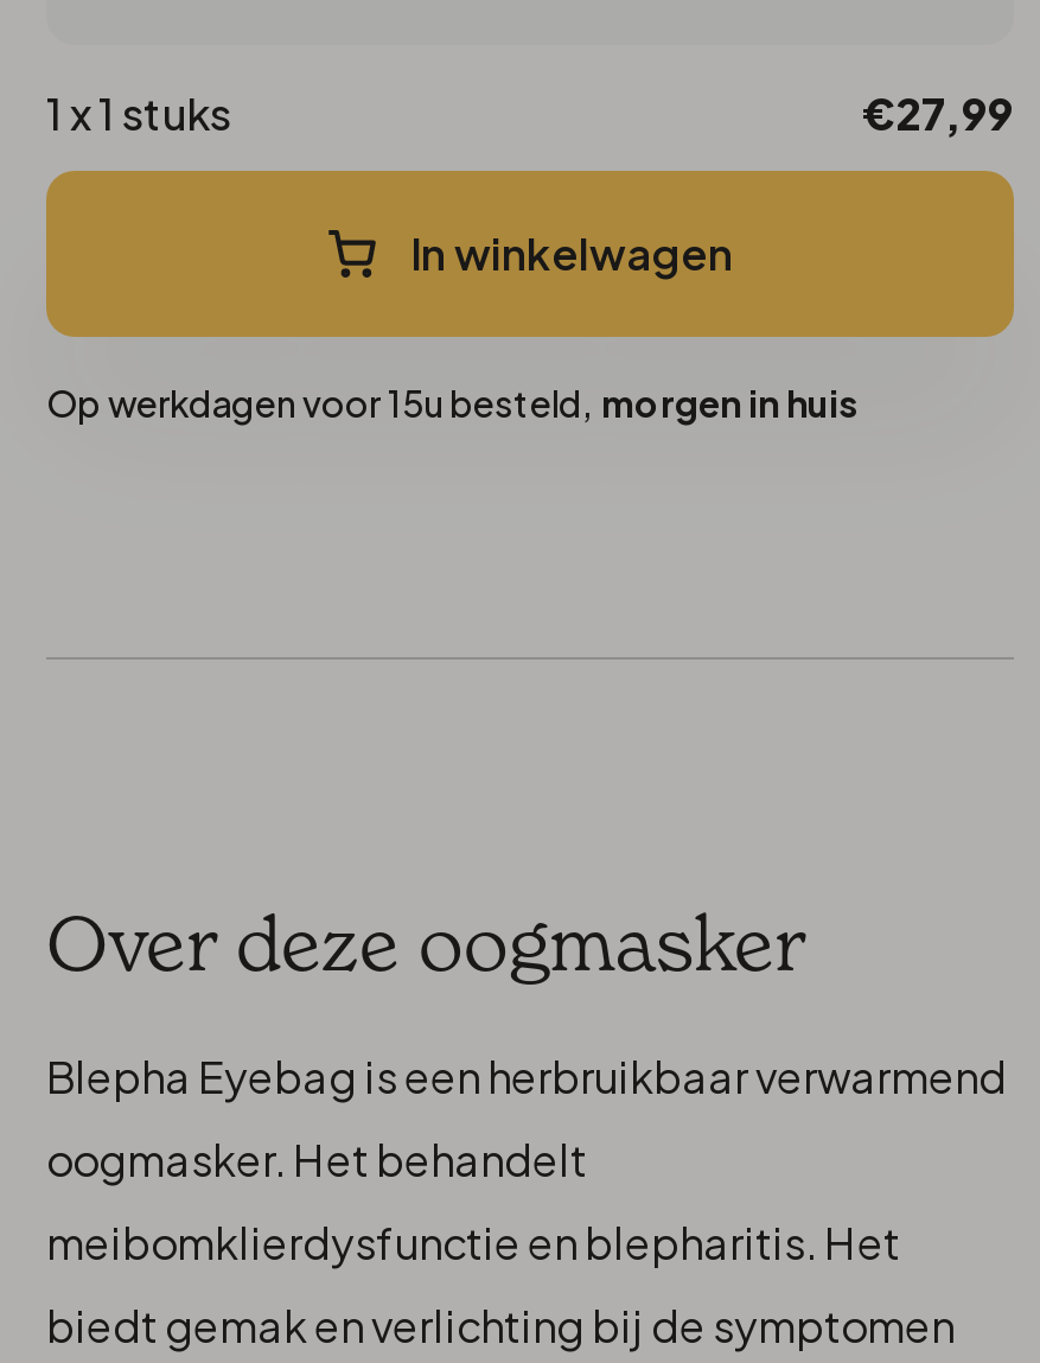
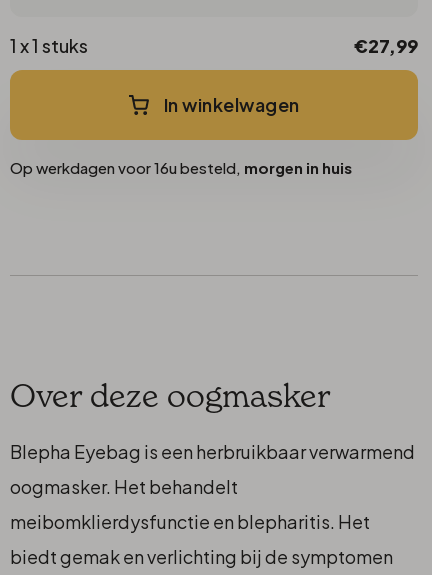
[46,379,857,424] Op werkdagen voor 15u besteld, morgen in huis -> [10,158,352,177] Op werkdagen voor 16u besteld, morgen in huis

